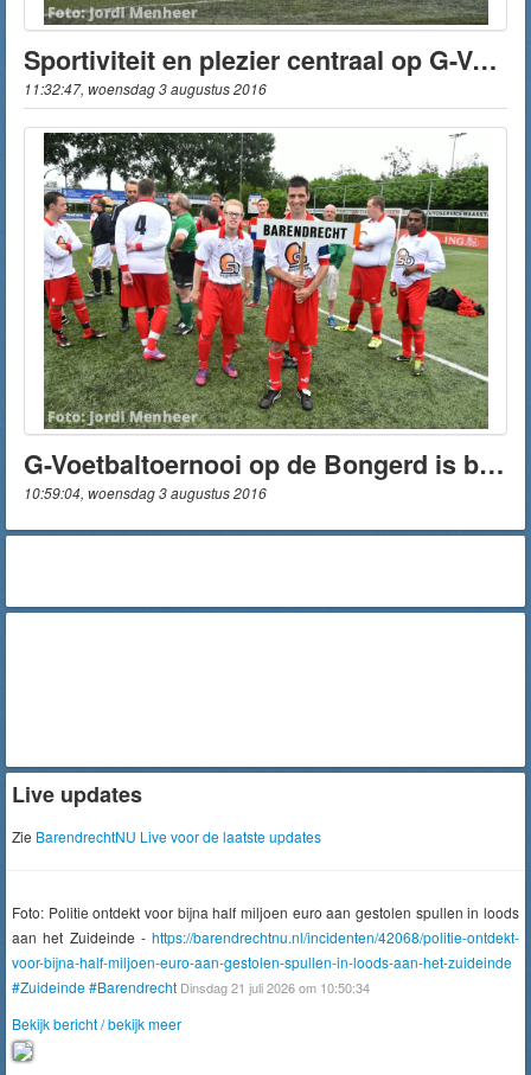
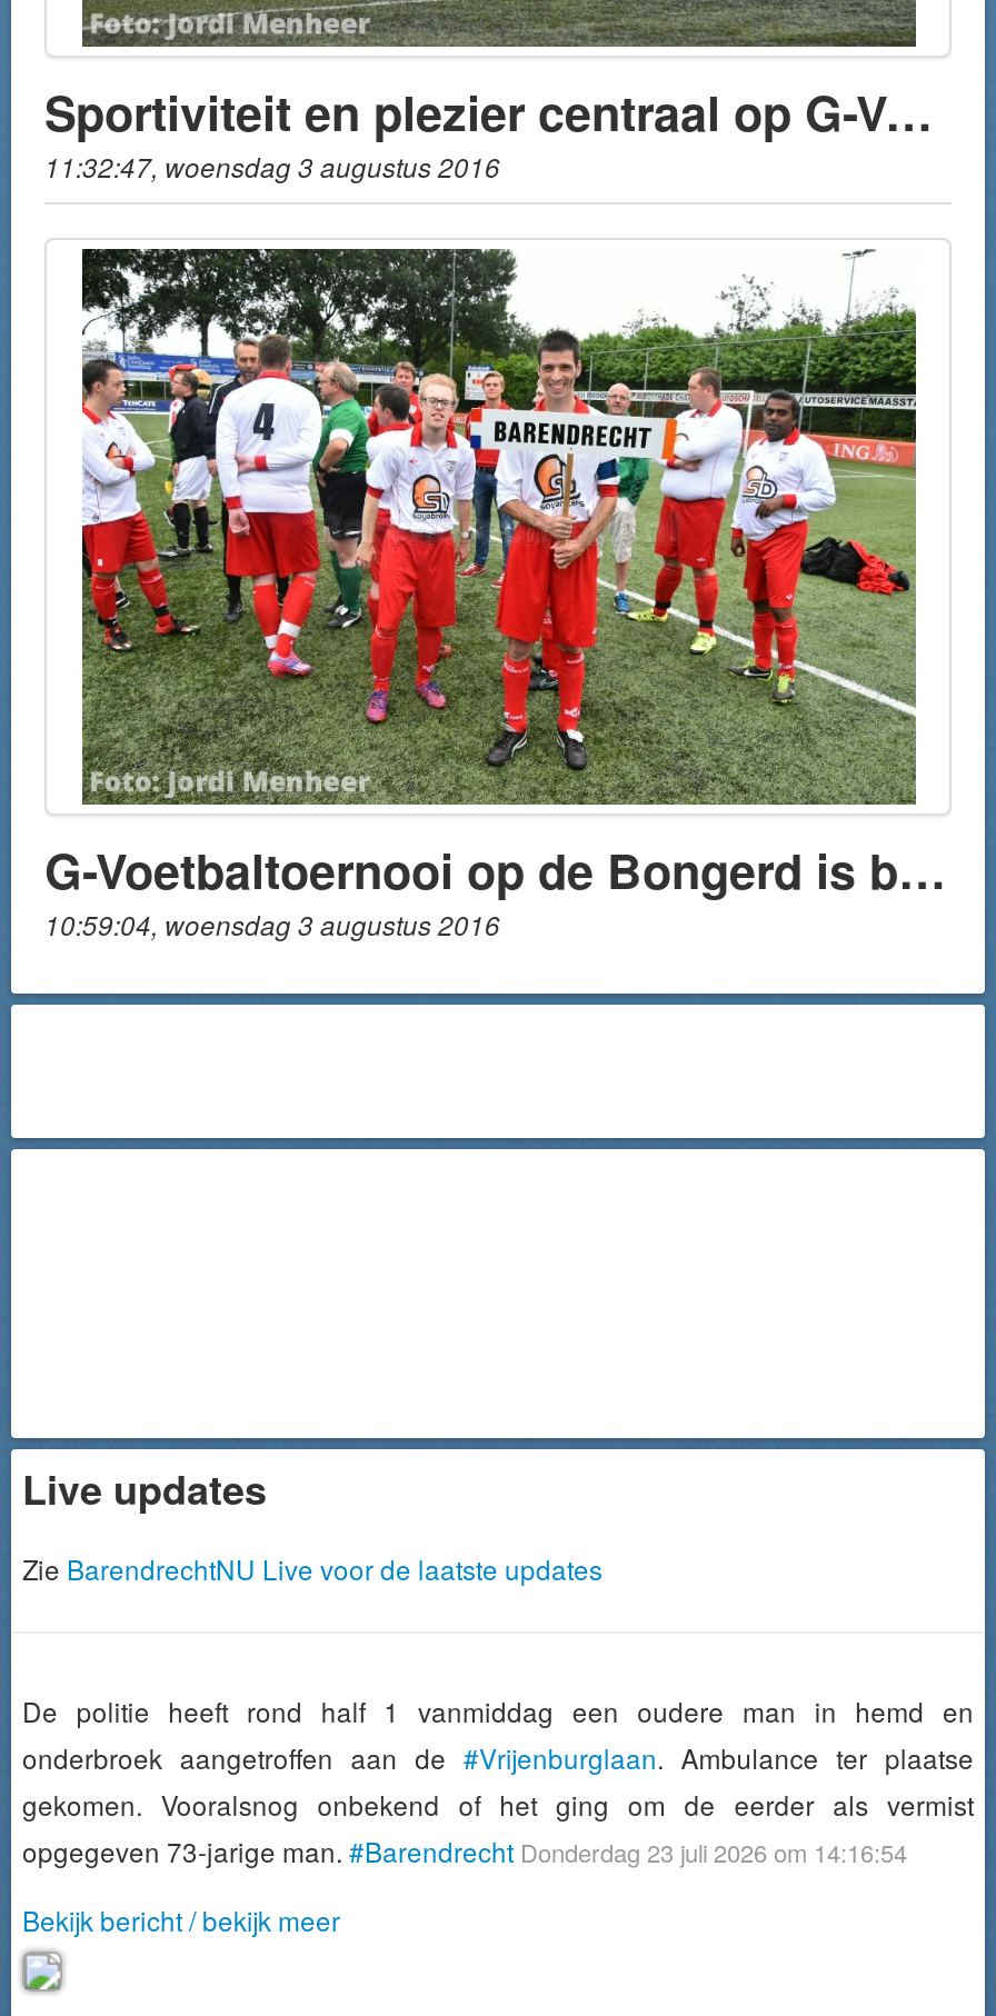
[12,902,519,997] Foto: Politie ontdekt voor bijna half miljoen euro aan gestolen spullen in loods | aan het Zuideinde - https://barendrechtnu.nl/incidenten/42068/politie-ontdekt- | voor-bijna-half-miljoen-euro-aan-gestolen-spullen-in-loods-aan-het-zuideinde | #Zuideinde #Barendrecht Dinsdag 21 juli 2026 om 10:50:34 -> [22,1692,974,1870] De politie heeft rond half 1 vanmiddag een oudere man in hemd en | onderbroek aangetroffen aan de #Vrijenburglaan. Ambulance ter plaatse | gekomen. Vooralsnog onbekend of het ging om de eerder als vermist | opgegeven 73-jarige man. #Barendrecht Donderdag 23 juli 2026 om 14:16:54

